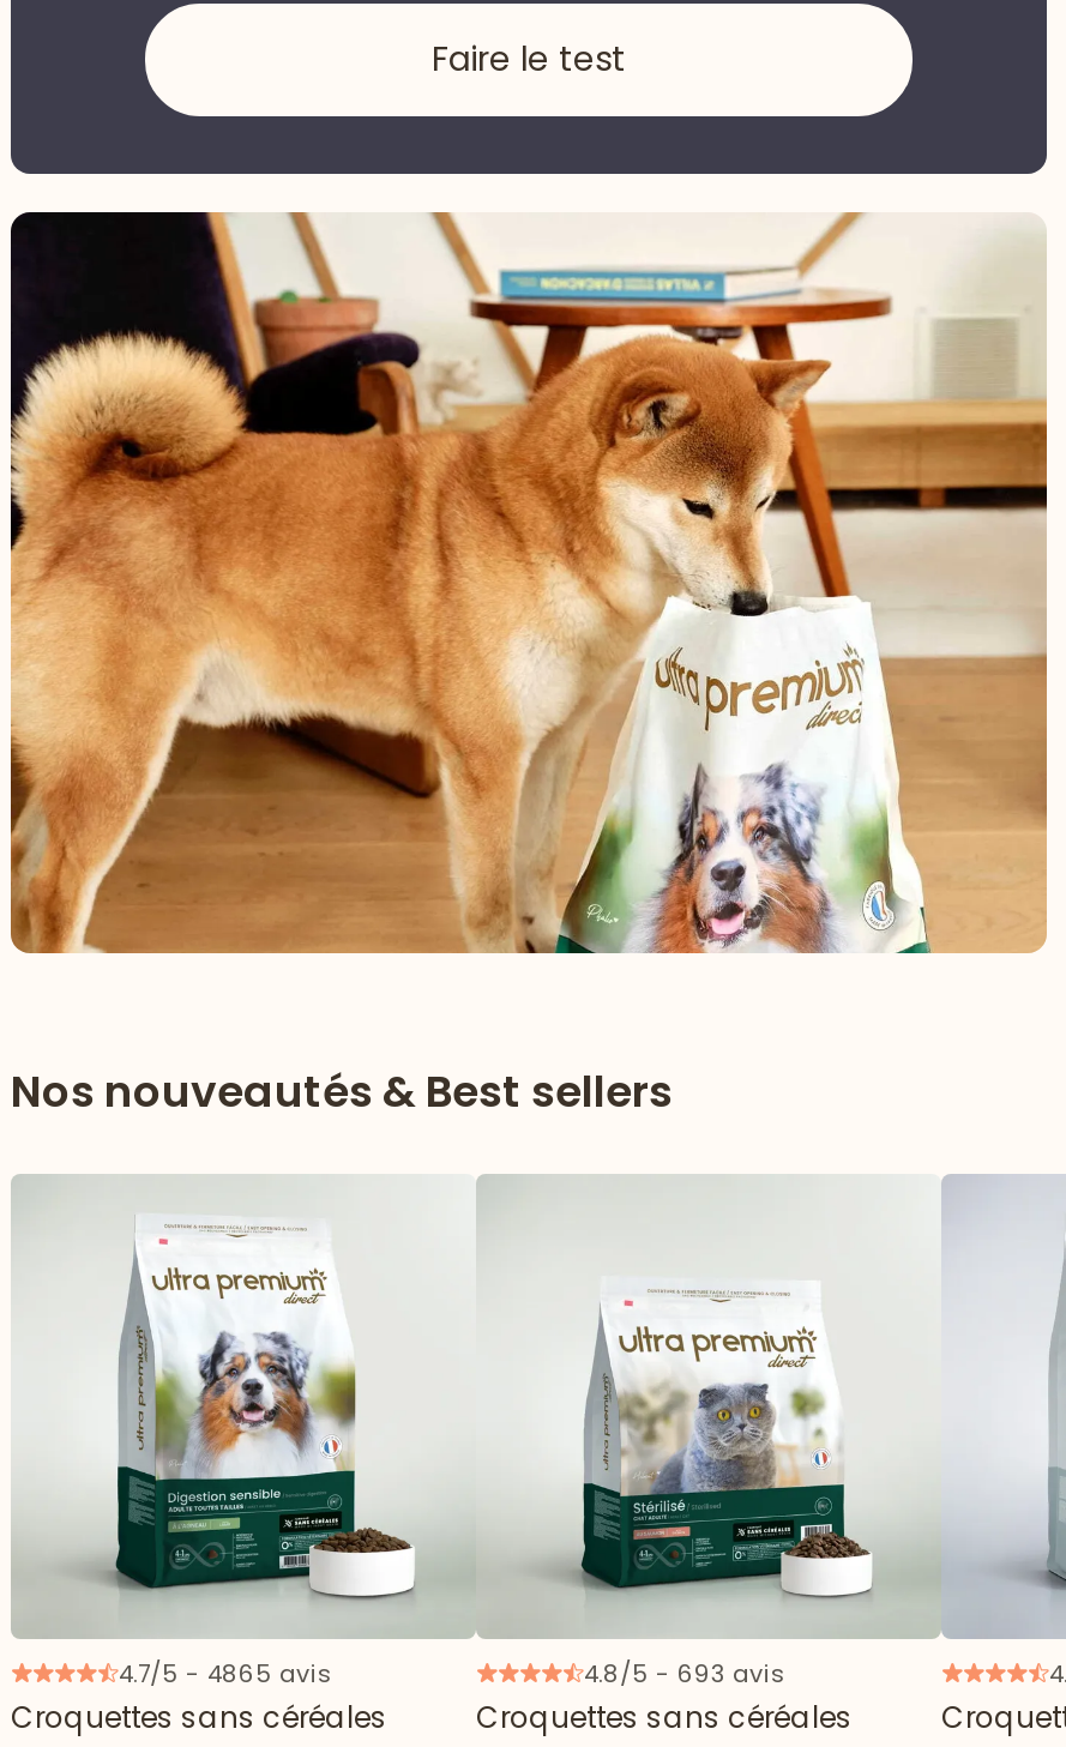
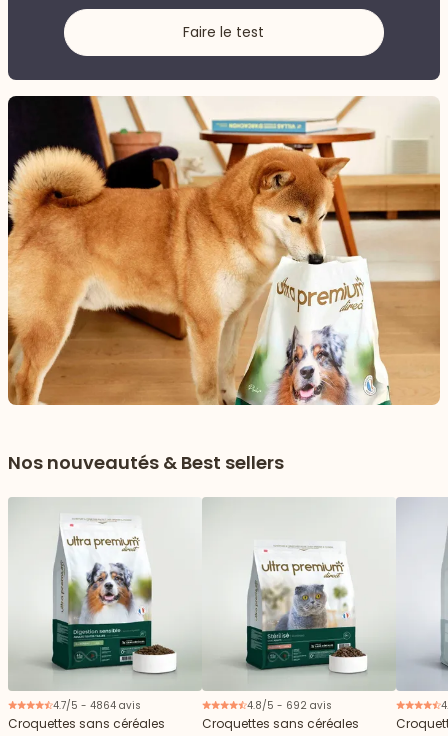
[119,1655,332,1691] 4.7/5 - 4865 avis -> [53,698,141,713] 4.7/5 - 4864 avis
[584,1655,785,1691] 4.8/5 - 693 avis -> [247,698,332,713] 4.8/5 - 692 avis

